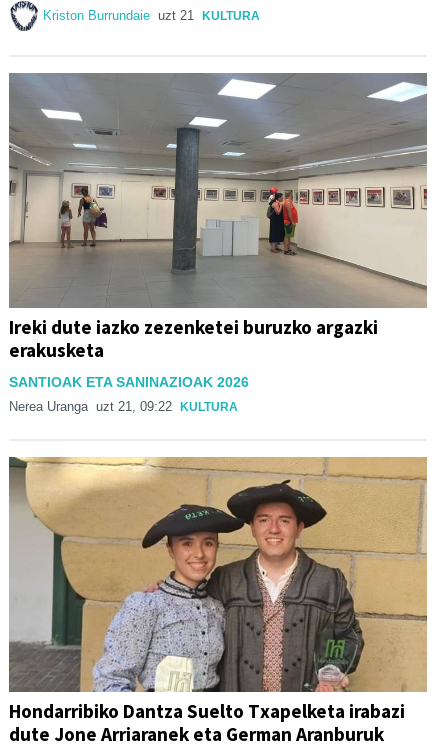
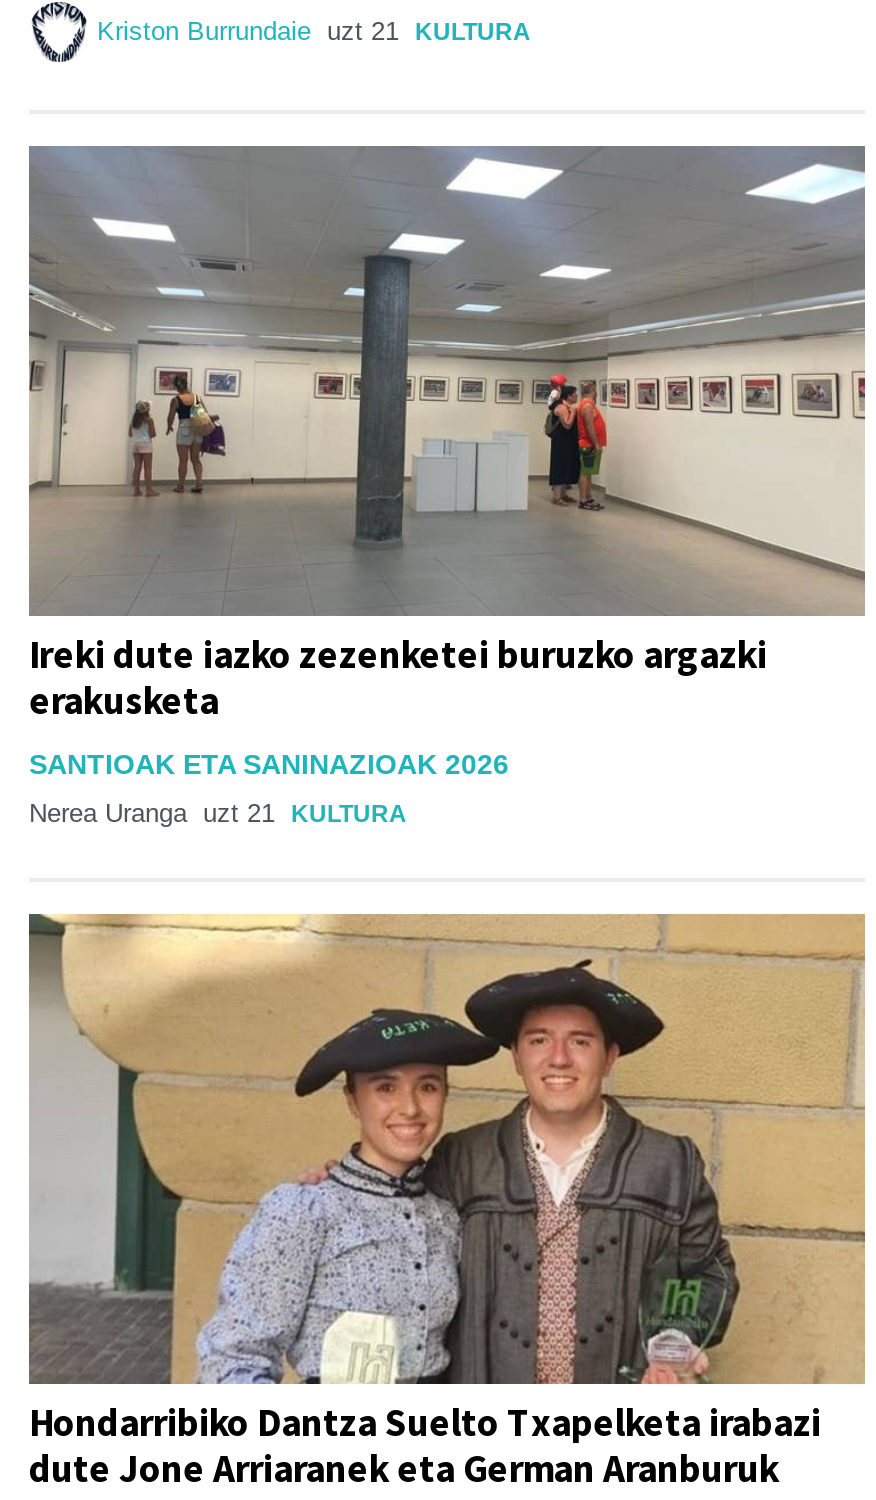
[9,399,238,414] Nerea Uranga uzt 21, 09:22 KULTURA -> [29,798,407,828] Nerea Uranga uzt 21 KULTURA

